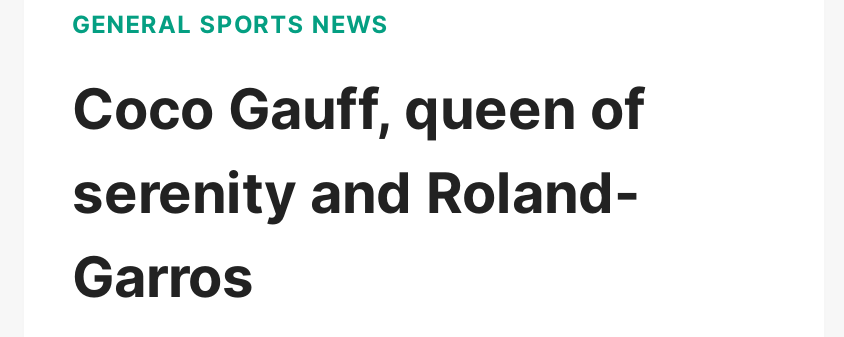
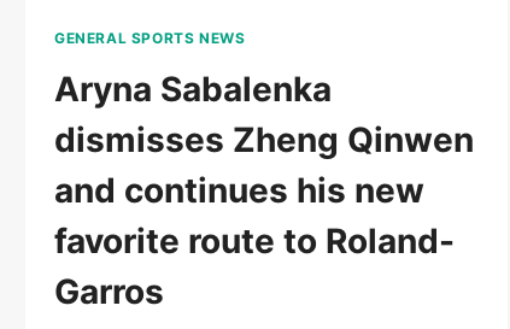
[72,74,646,226] Coco Gauff, queen of | serenity and Roland- -> [54,69,474,262] Aryna Sabalenka | dismisses Zheng Qinwen | and continues his new | favorite route to Roland-

